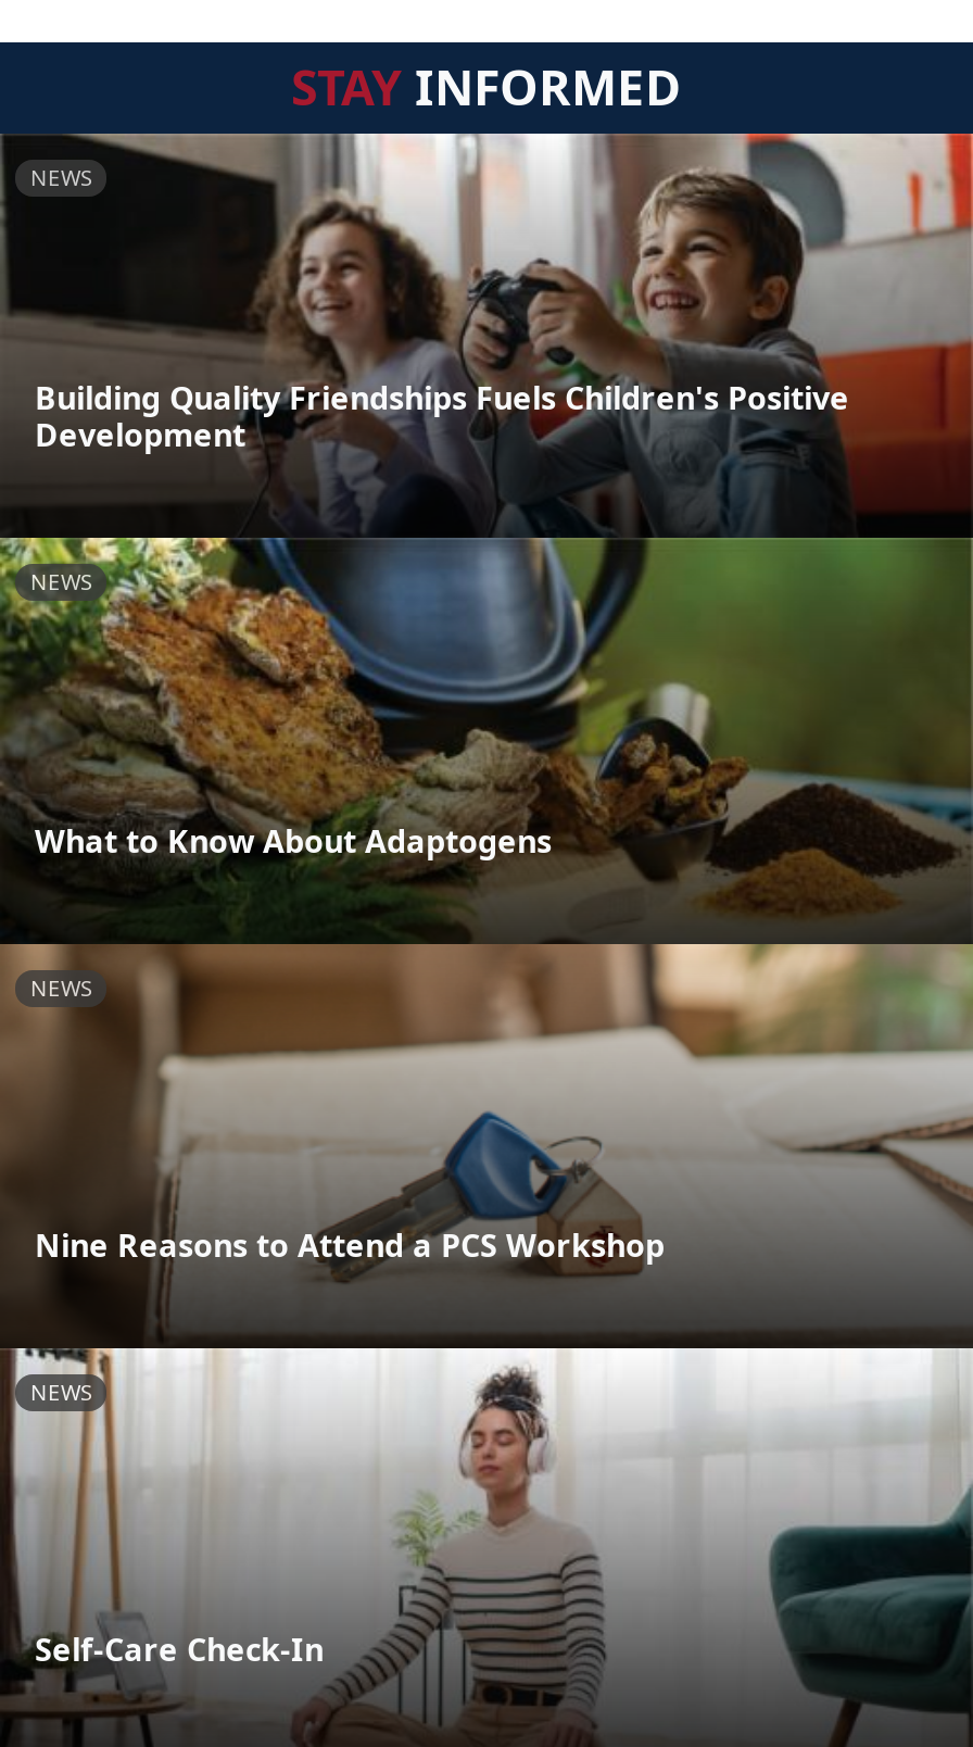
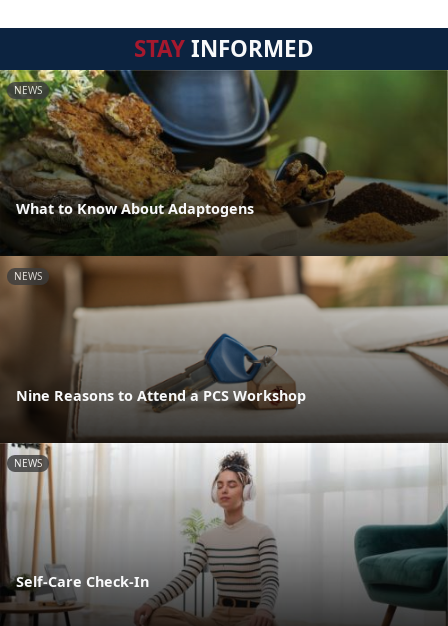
[7,131,966,538] [image] | NEWS -> none
[35,378,849,456] Building Quality Friendships Fuels Children's Positive | Development -> none

